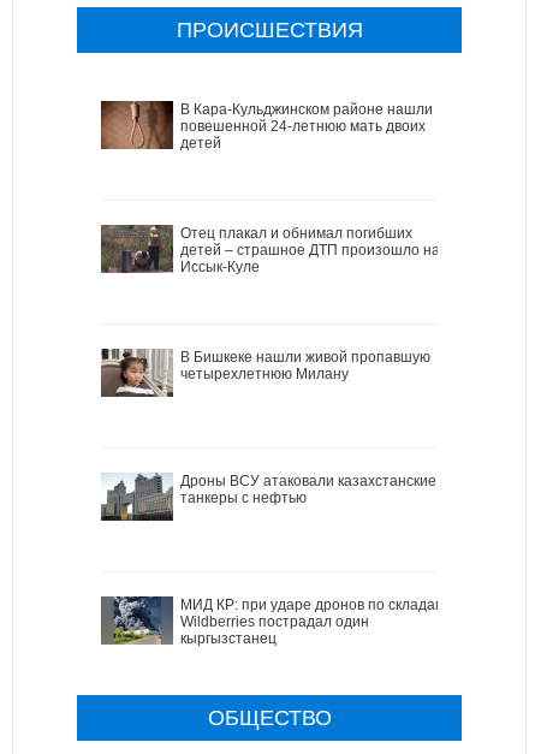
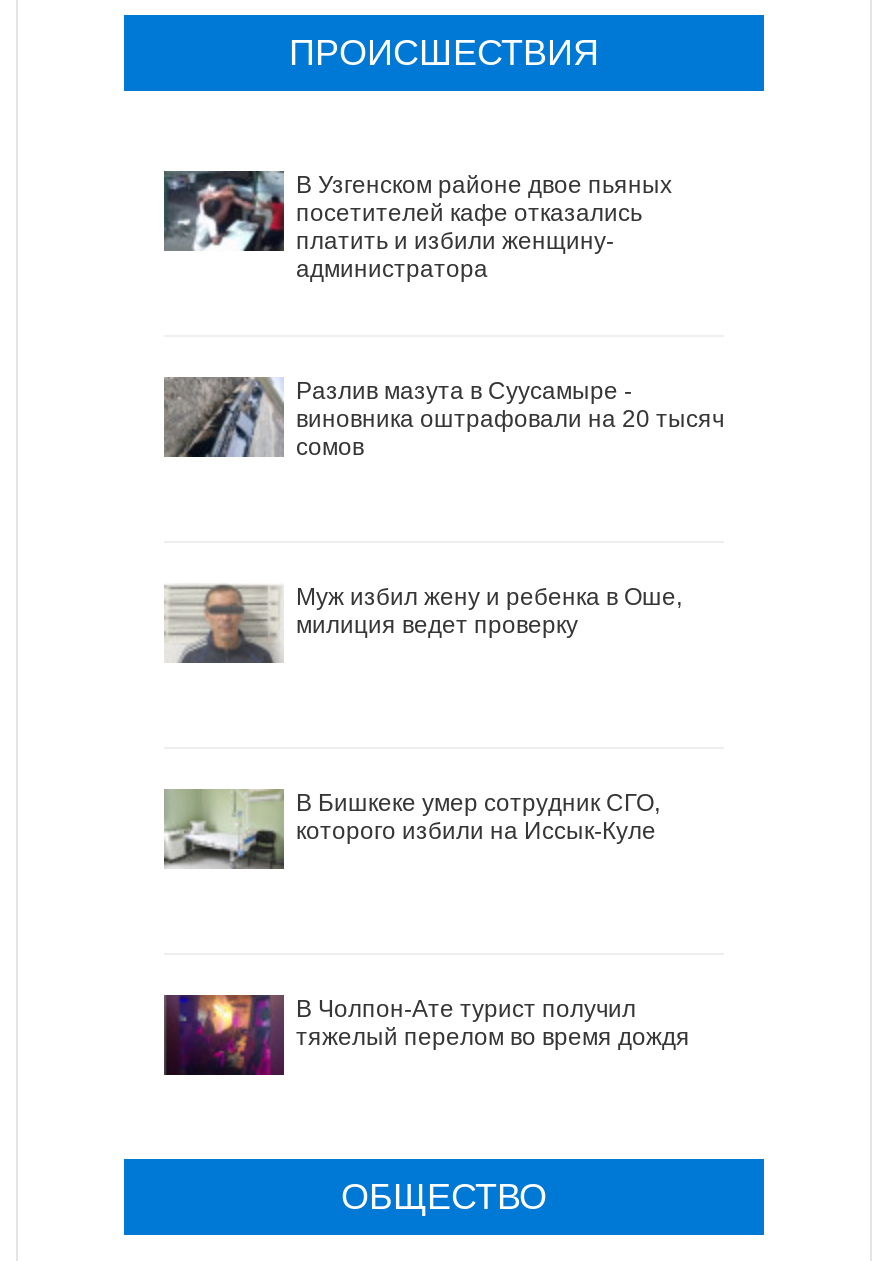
[101,101,433,151] [image] | В Кара-Кульджинском районе нашли | повешенной 24-летнюю мать двоих | детей -> [164,171,672,283] [image] | В Узгенском районе двое пьяных | посетителей кафе отказались | платить и избили женщину- | администратора
[102,225,440,275] [image] | Отец плакал и обнимал погибших | детей – страшное ДТП произошло на | Иссык-Куле -> [164,377,724,461] [image] | Разлив мазута в Суусамыре - | виновника оштрафовали на 20 тысяч | сомов
[100,348,430,398] [image] | В Бишкеке нашли живой пропавшую | четырехлетнюю Милану -> [164,583,682,663] [image] | Муж избил жену и ребенка в Оше, | милиция ведет проверку
[101,472,436,522] [image] | Дроны ВСУ атаковали казахстанские | танкеры с нефтью -> [164,789,660,869] [image] | В Бишкеке умер сотрудник СГО, | которого избили на Иссык-Куле
[101,595,445,647] [image] | МИД КР: при ударе дронов по складам | Wildberries пострадал один | кыргызстанец -> [166,993,690,1077] [image] | В Чолпон-Ате турист получил | тяжелый перелом во время дождя

